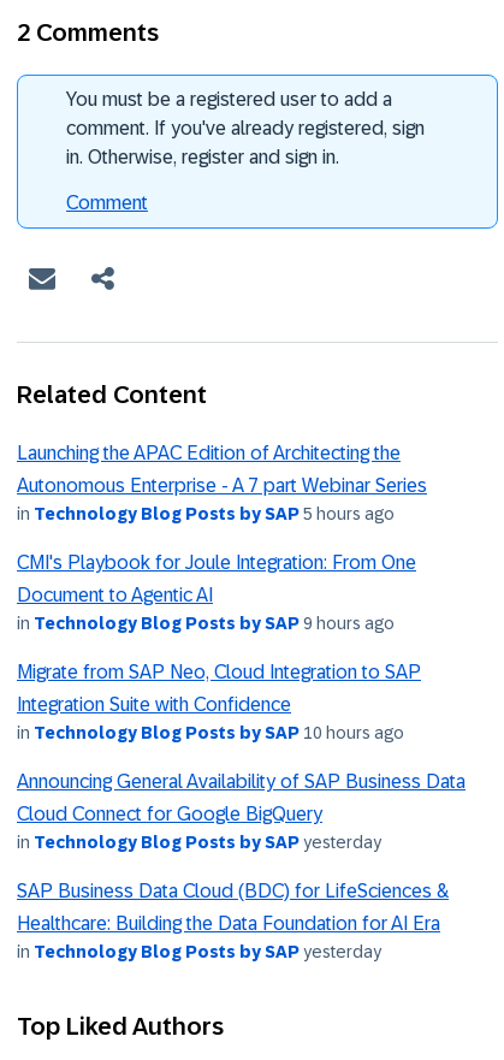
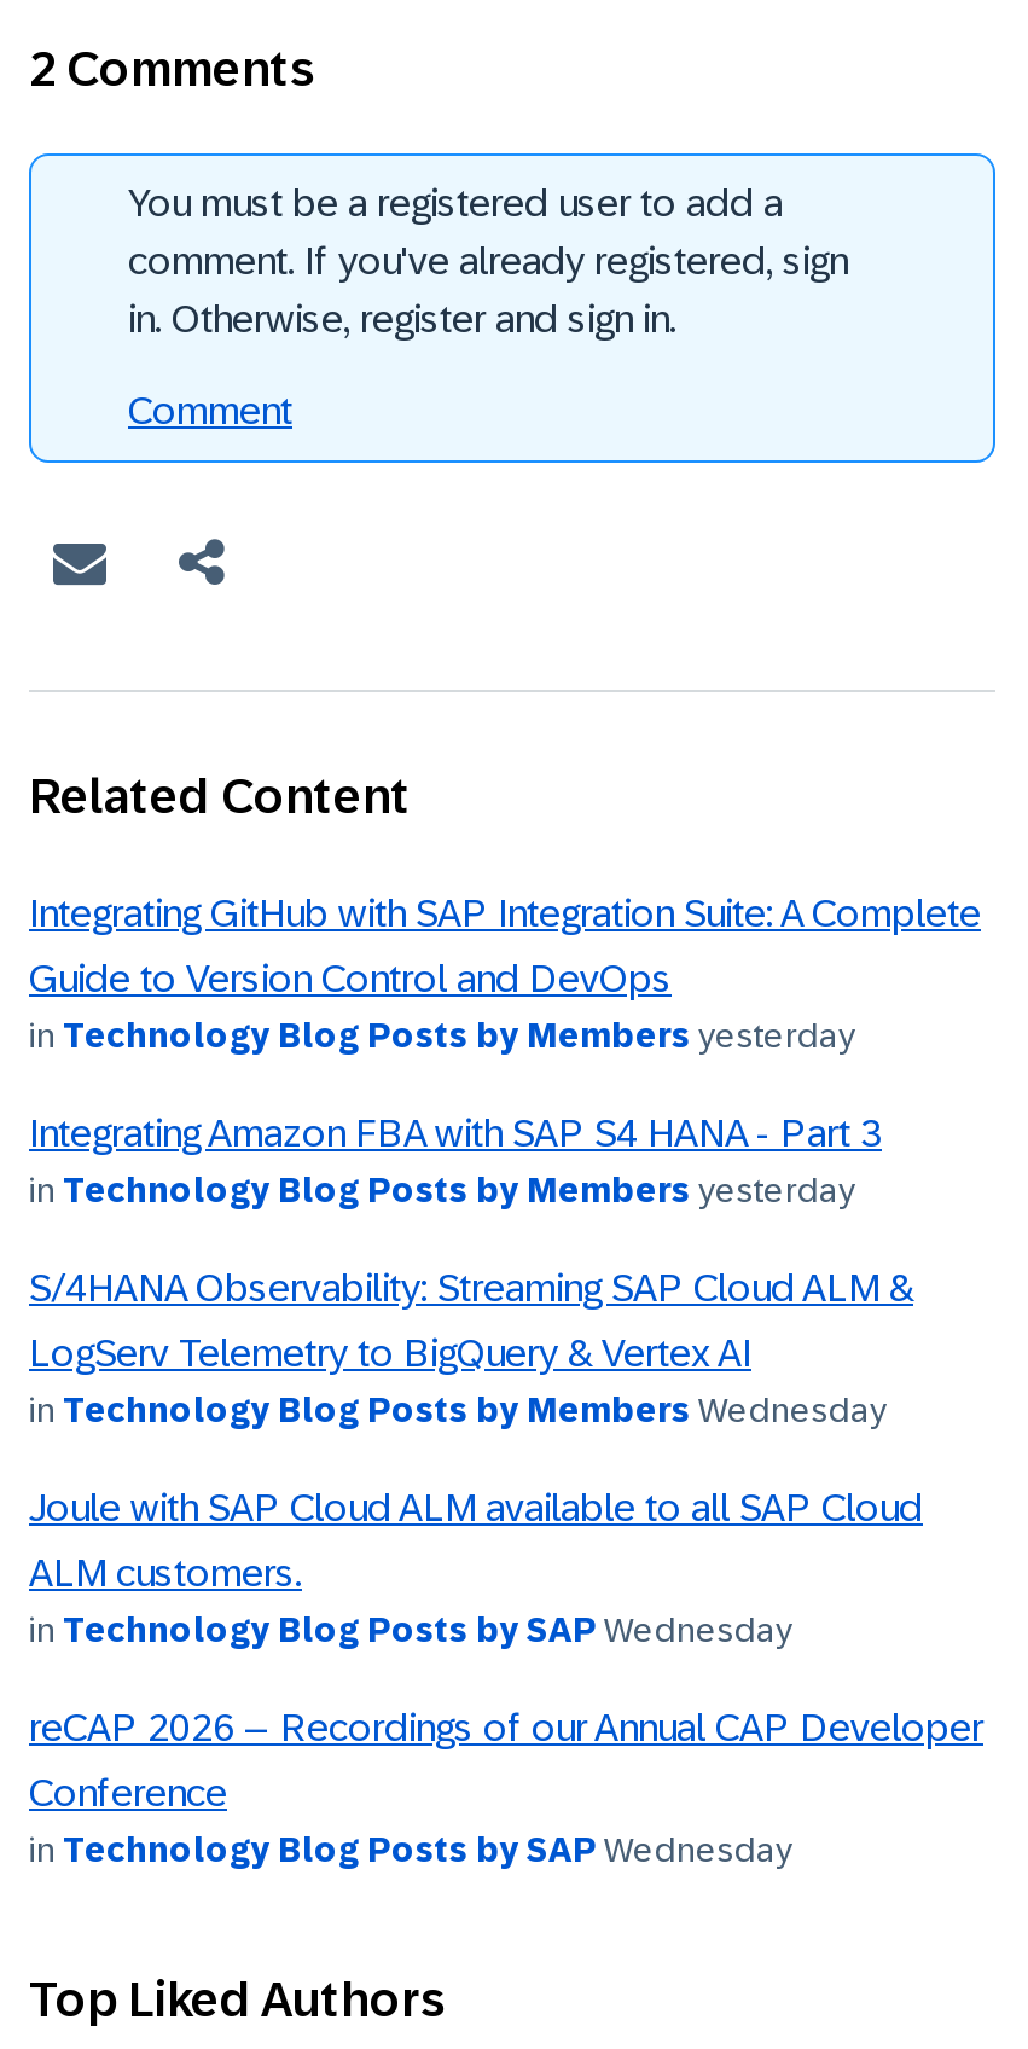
[17,443,466,961] Launching the APAC Edition of Architecting the | Autonomous Enterprise - A 7 part Webinar Series | in Technology Blog Posts by SAP 5 hours ago | CMI's Playbook for Joule Integration: From One | Document to Agentic AI | in Technology Blog Posts by SAP 9 hours ago | Migrate from SAP Neo, Cloud Integration to SAP | Integration Suite with Confidence | in Technology Blog Posts by SAP 10 hours ago | Announcing General Availability of SAP Business Data | Cloud Connect for Google BigQuery | in Technology Blog Posts by SAP yesterday | SAP Business Data Cloud (BDC) for LifeSciences & | Healthcare: Building the Data Foundation for AI Era | in Technology Blog Posts by SAP yesterday -> [29,893,983,1869] Integrating GitHub with SAP Integration Suite: A Complete | Guide to Version Control and DevOps | in Technology Blog Posts by Members yesterday | Integrating Amazon FBA with SAP S4 HANA - Part 3 | in Technology Blog Posts by Members yesterday | S/4HANA Observability: Streaming SAP Cloud ALM & | LogServ Telemetry to BigQuery & Vertex AI | in Technology Blog Posts by Members Wednesday | Joule with SAP Cloud ALM available to all SAP Cloud | ALM customers. | in Technology Blog Posts by SAP Wednesday | reCAP 2026 – Recordings of our Annual CAP Developer | Conference | in Technology Blog Posts by SAP Wednesday

